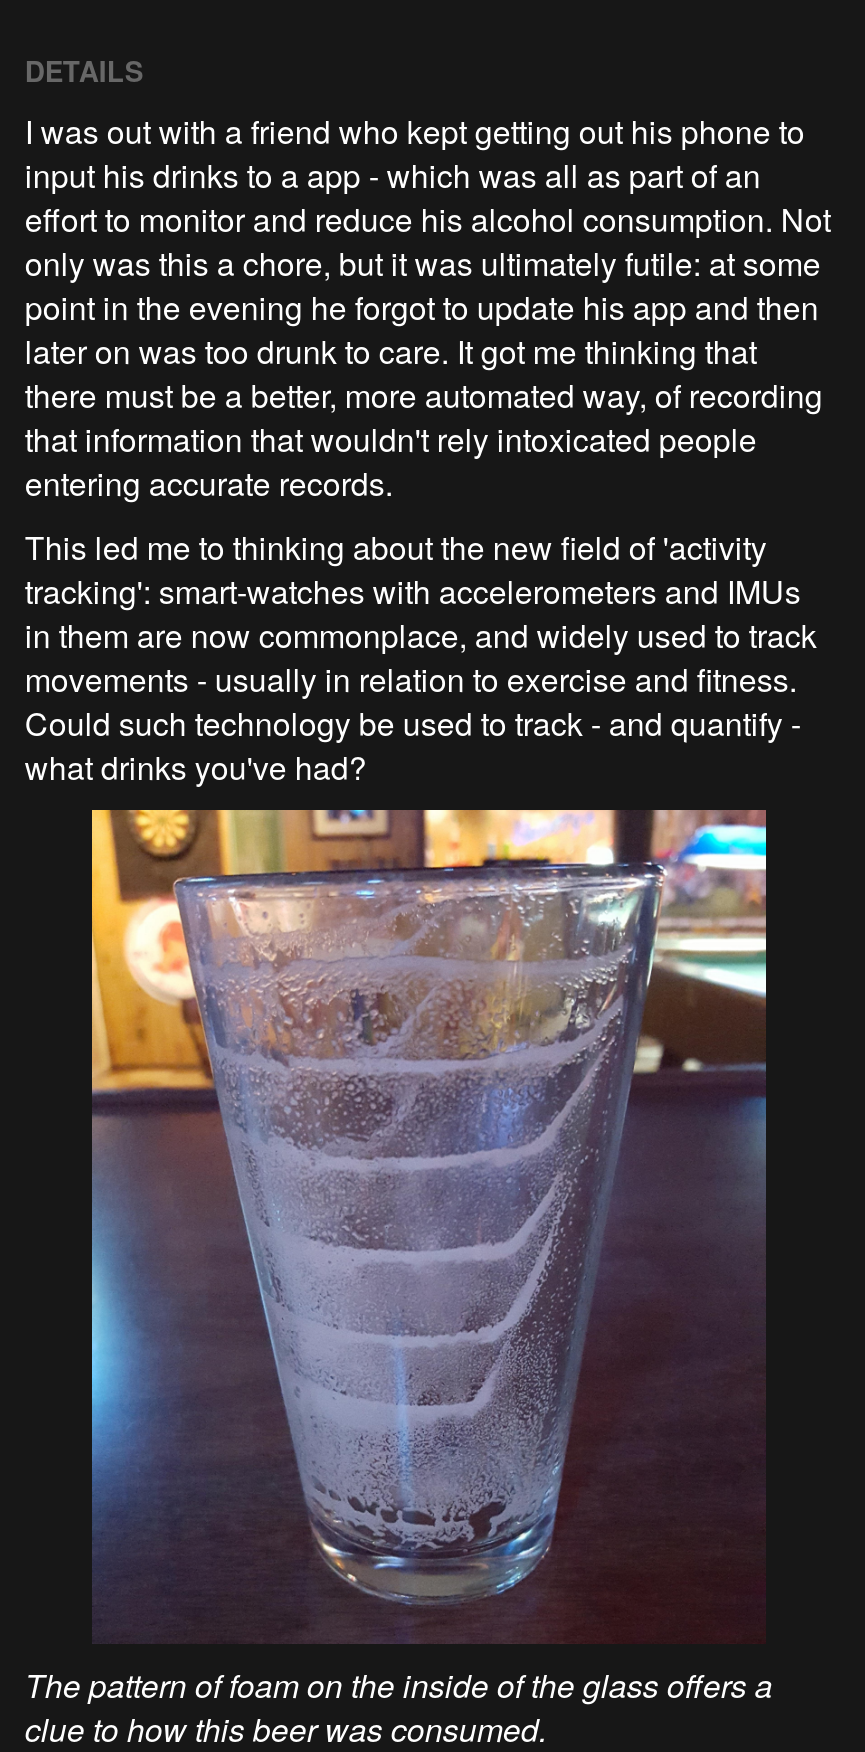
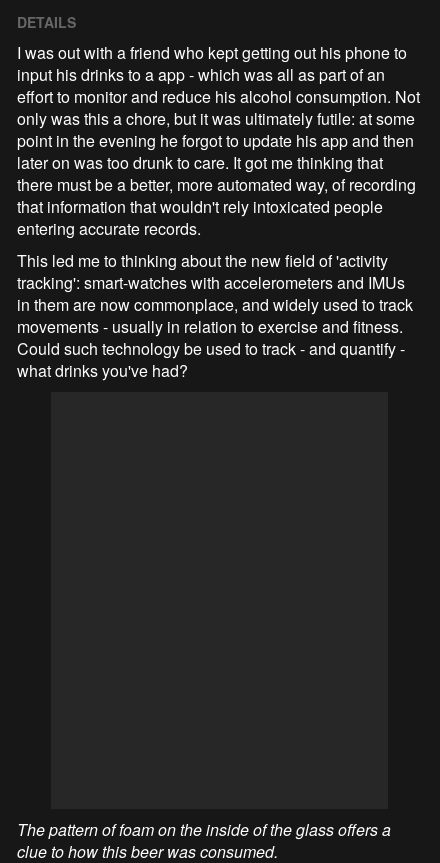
[90,808,768,1642] [image] -> none

